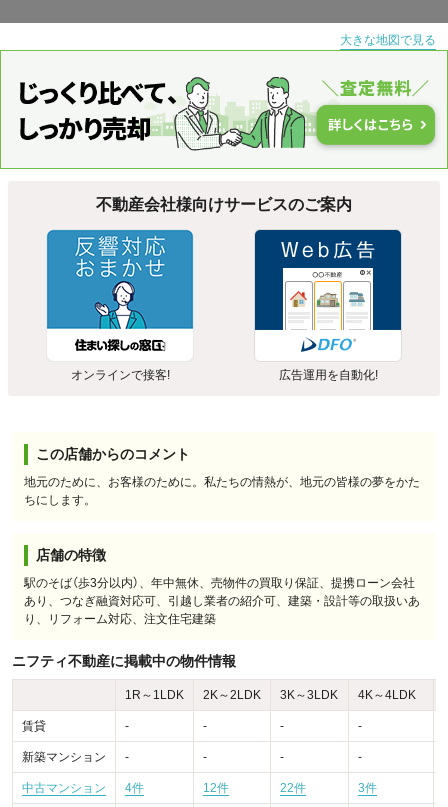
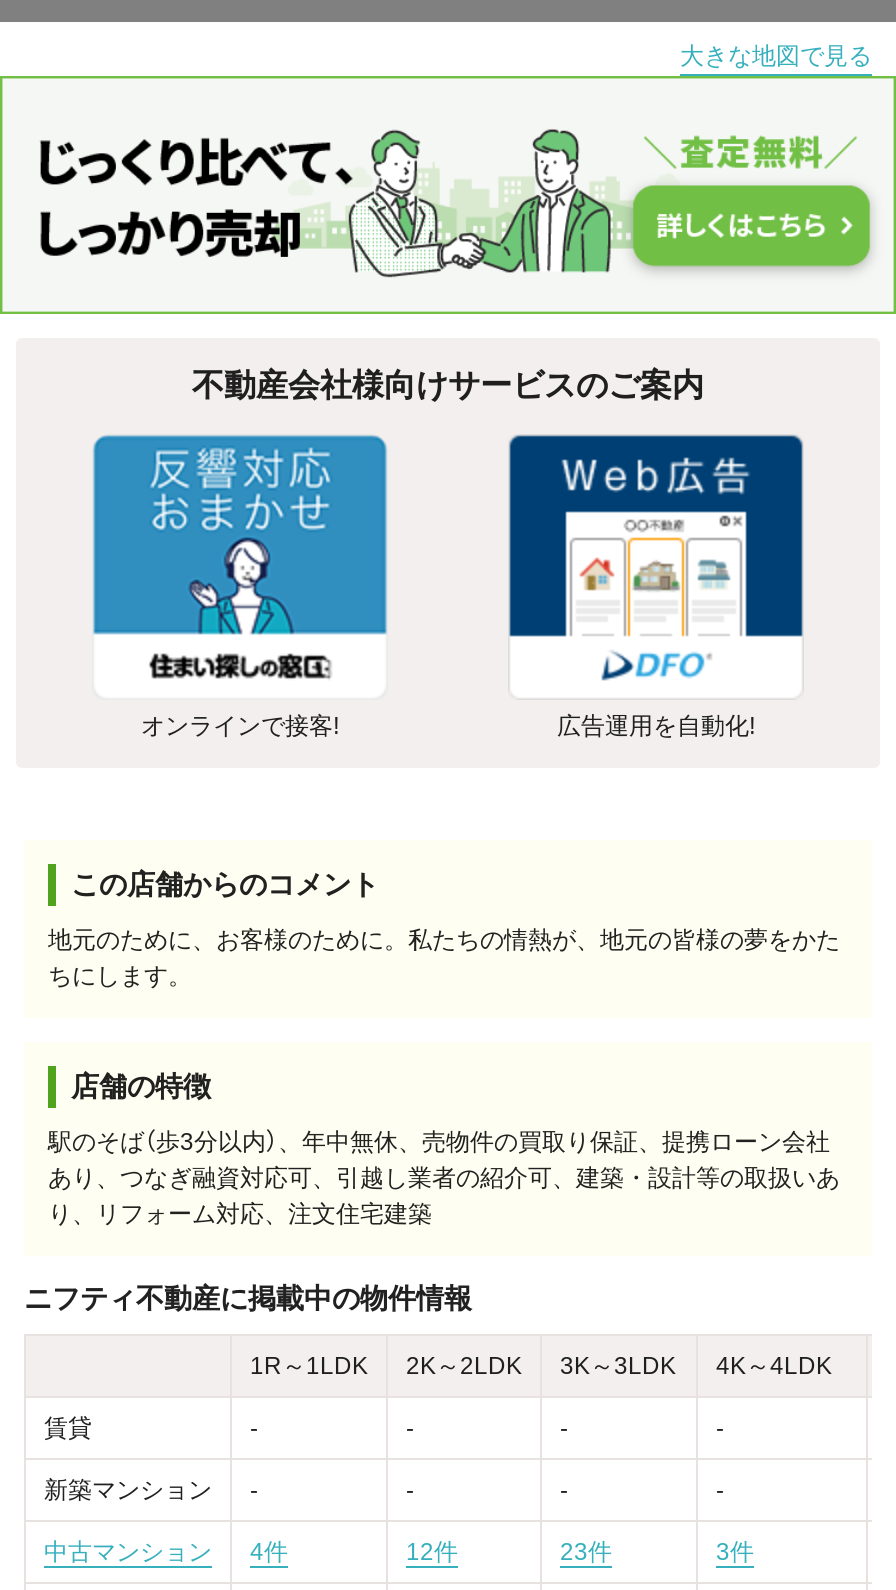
[280,781,306,795] 22件 -> [560,1539,612,1567] 23件

